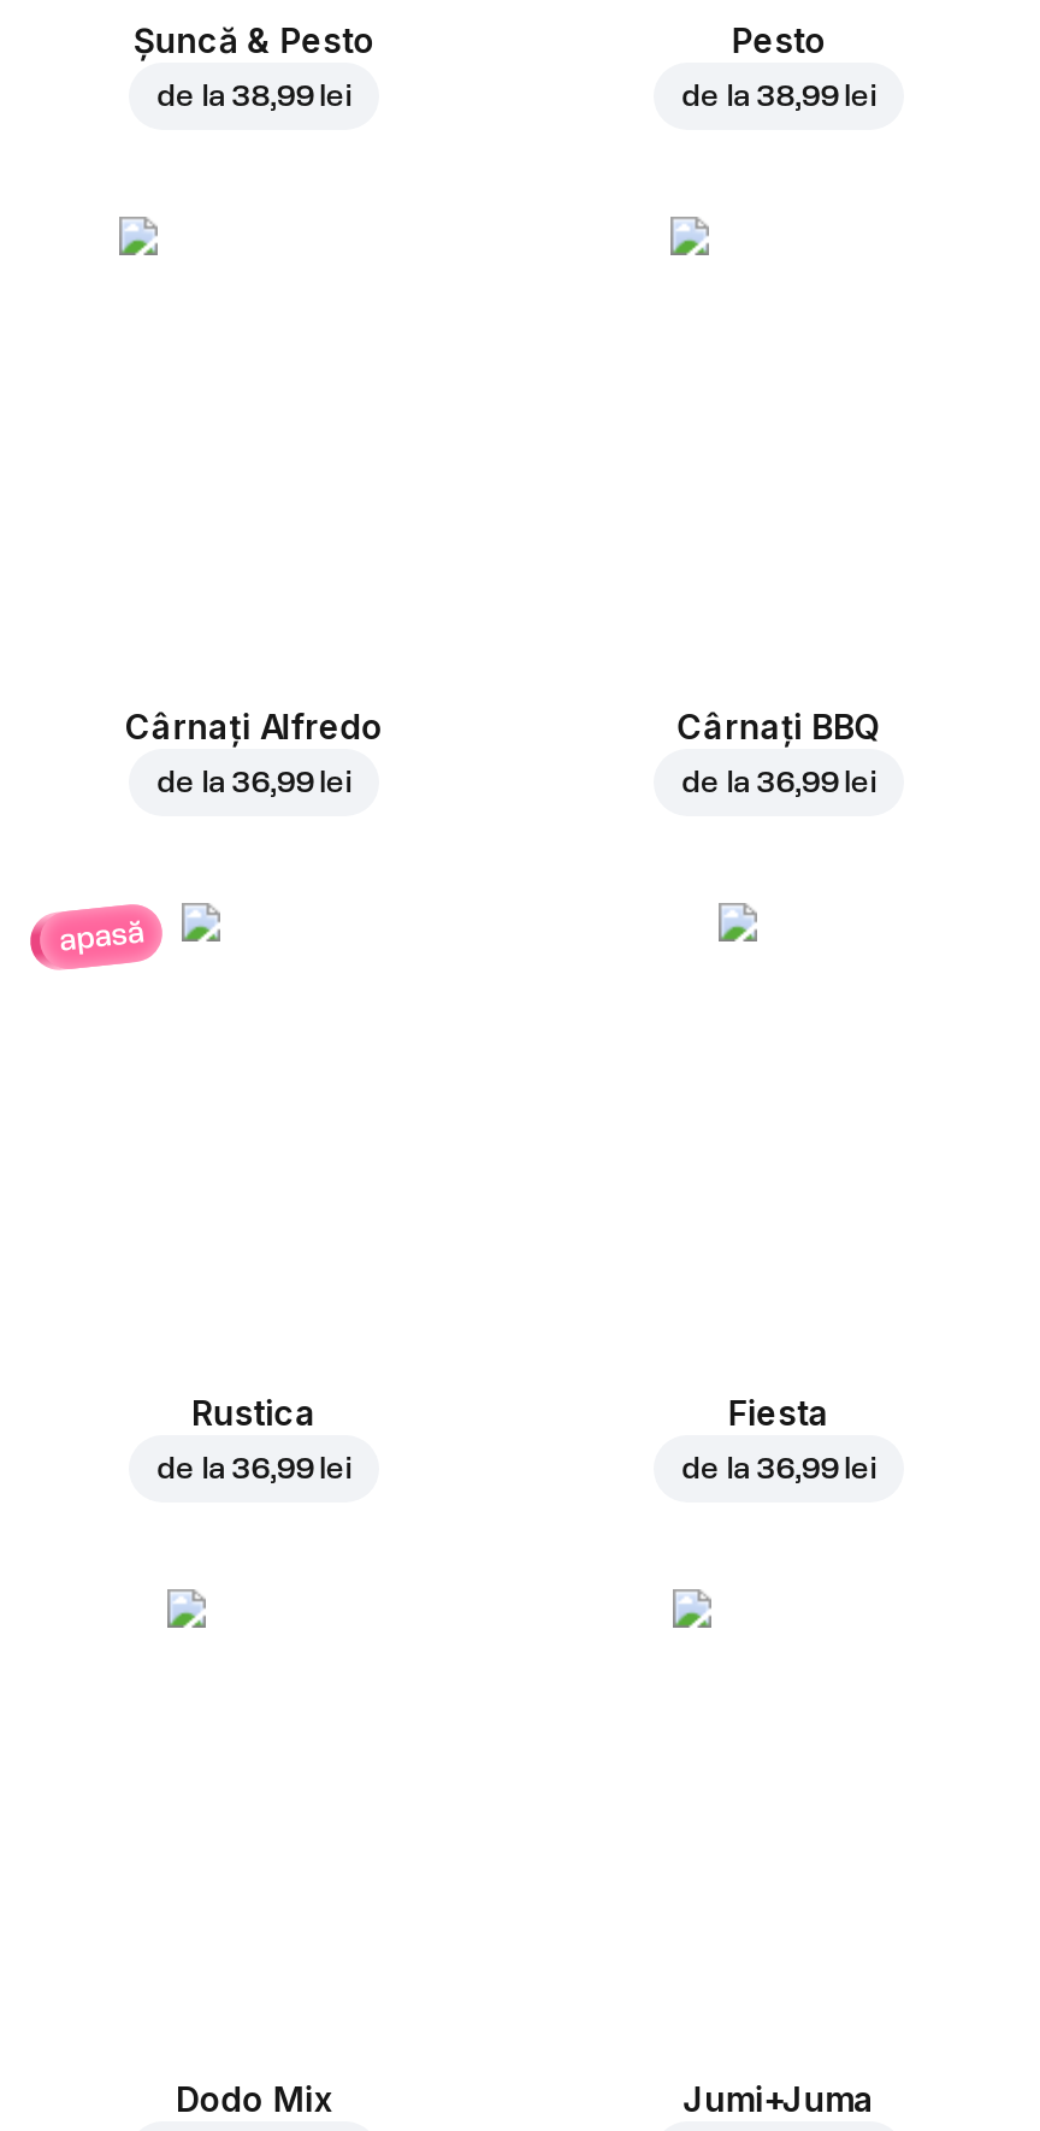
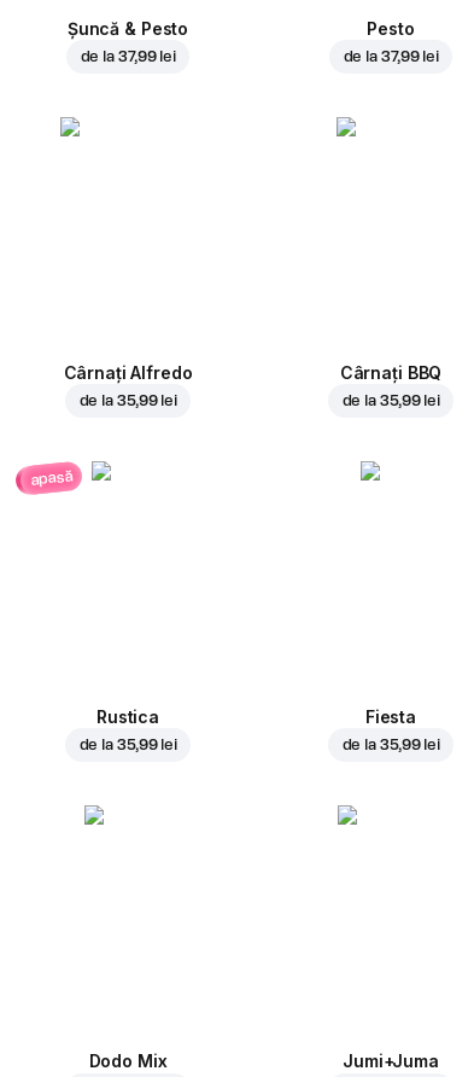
[156,79,351,113] de la 38,99 lei -> [80,48,175,65] de la 37,99 lei
[681,79,876,113] de la 38,99 lei -> [343,48,438,65] de la 37,99 lei
[156,766,351,800] de la 36,99 lei -> [79,393,177,410] de la 35,99 lei
[681,766,876,800] de la 36,99 lei -> [342,393,440,410] de la 35,99 lei
[156,1453,351,1486] de la 36,99 lei -> [79,737,177,754] de la 35,99 lei
[681,1453,876,1486] de la 36,99 lei -> [342,737,440,754] de la 35,99 lei

